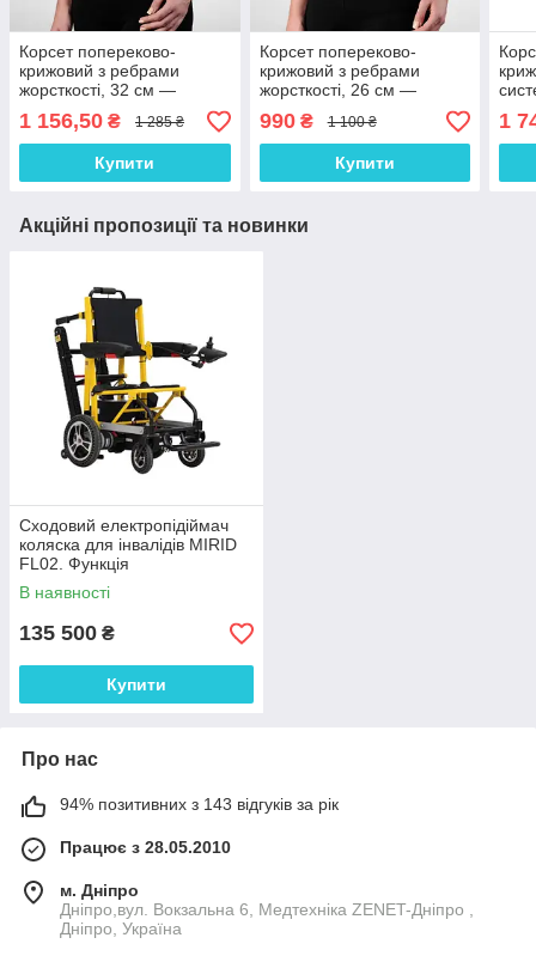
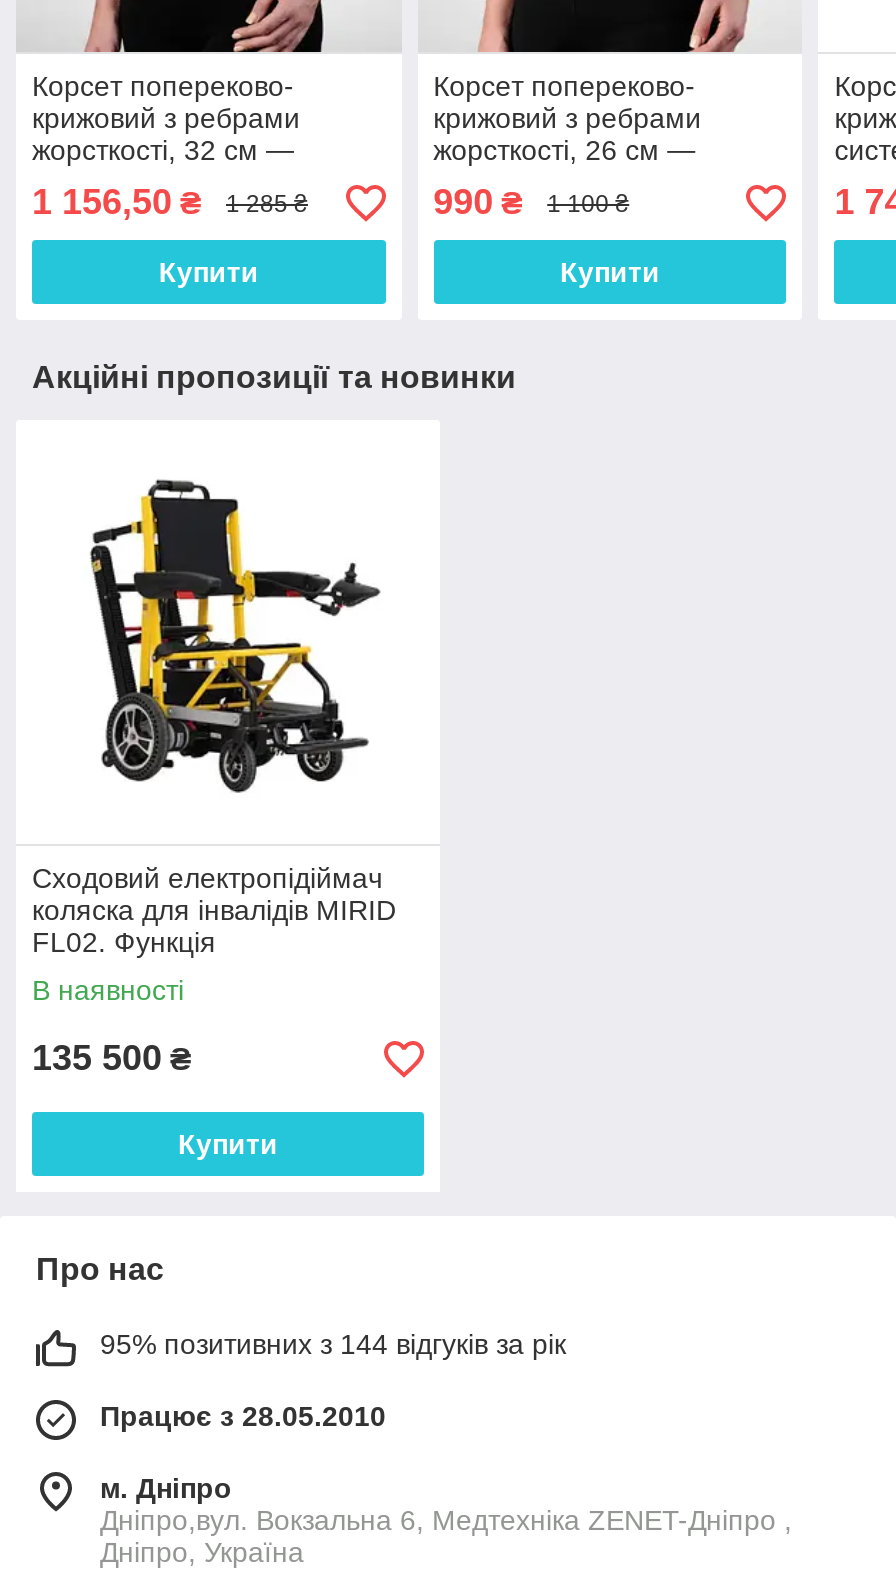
[60,795,339,814] 94% позитивних з 143 відгуків за рік -> [100,1329,566,1361] 95% позитивних з 144 відгуків за рік

